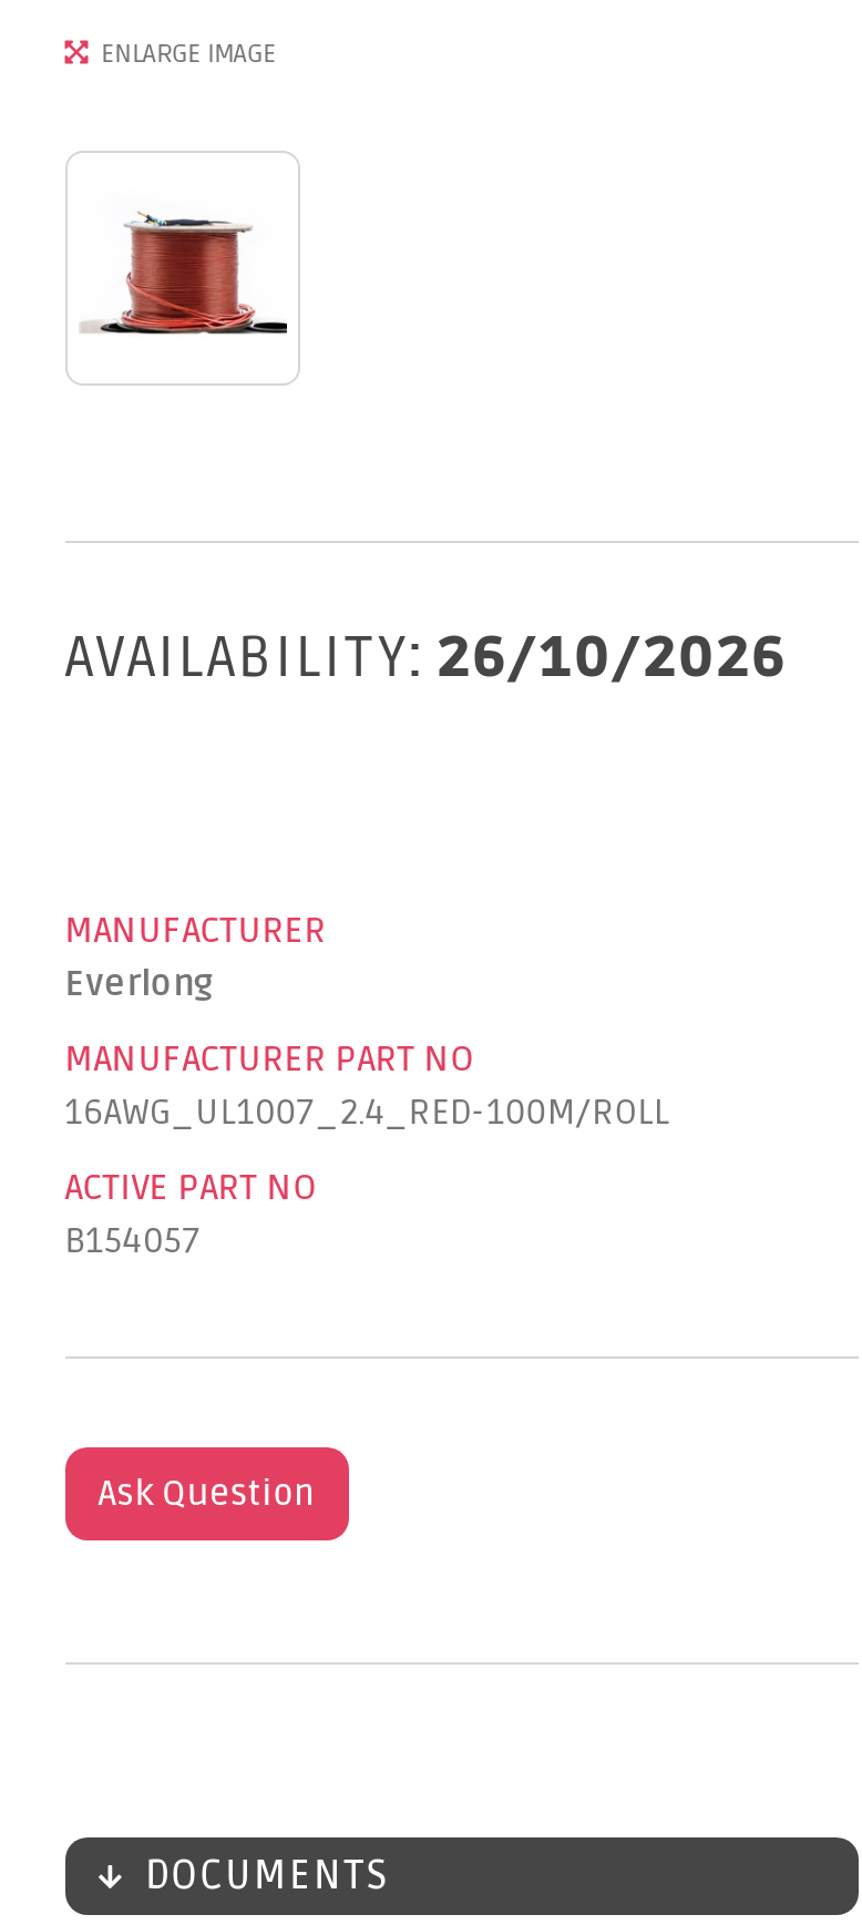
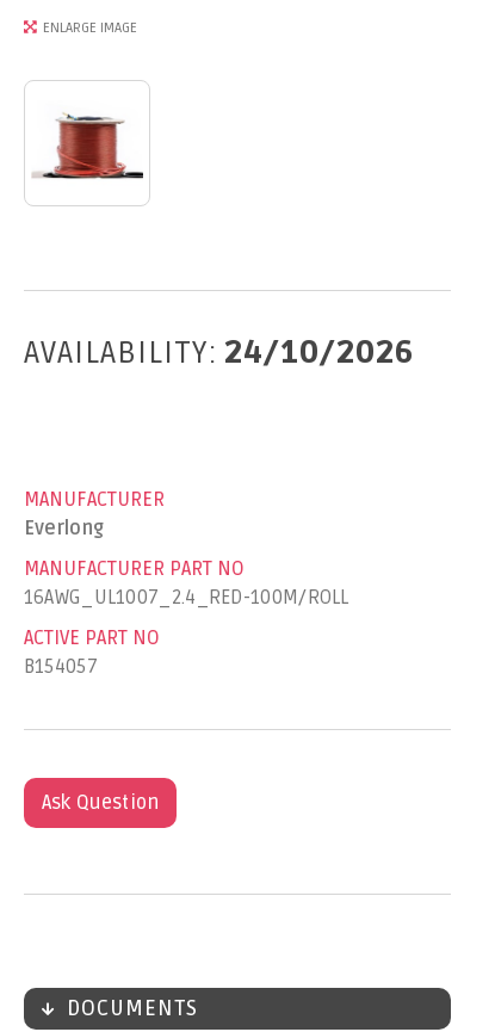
[65,623,787,694] AVAILABILITY: 26/10/2026 -> [24,334,414,372] AVAILABILITY: 24/10/2026

